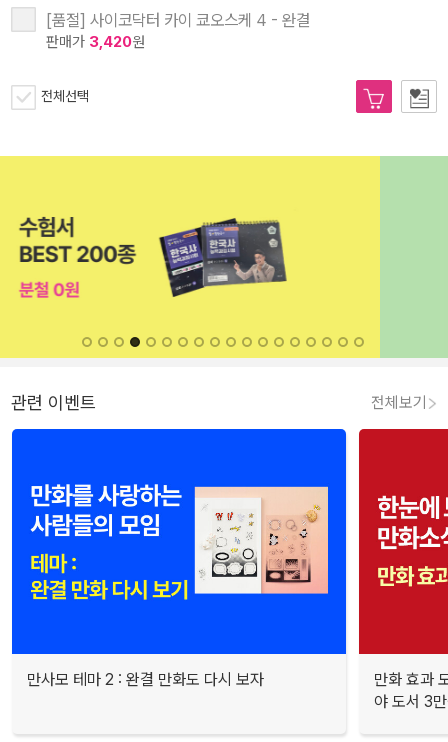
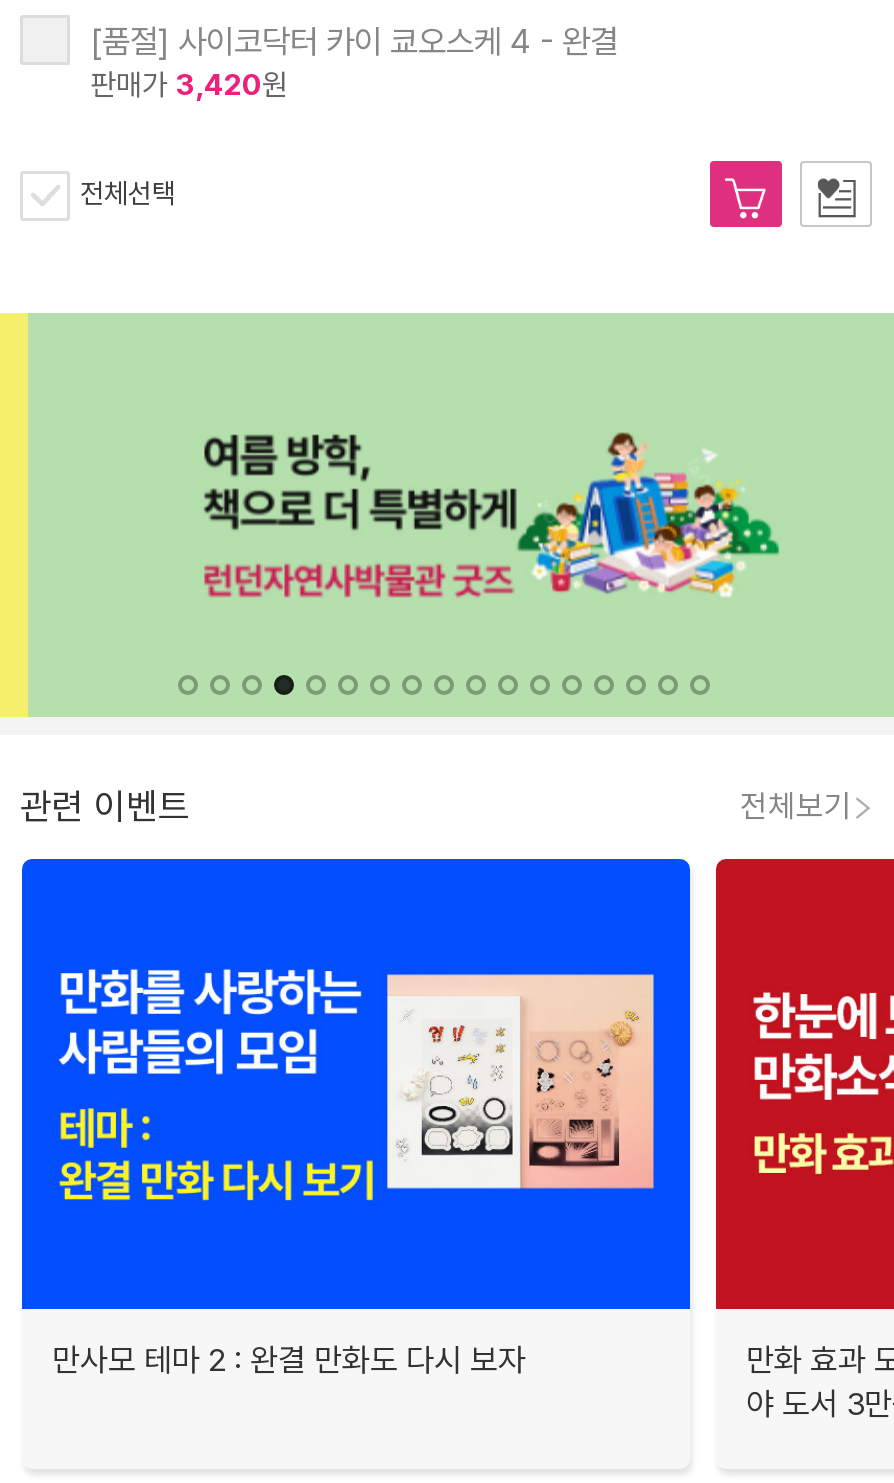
[16,156,390,358] [image] -> [28,313,780,717] [image]

